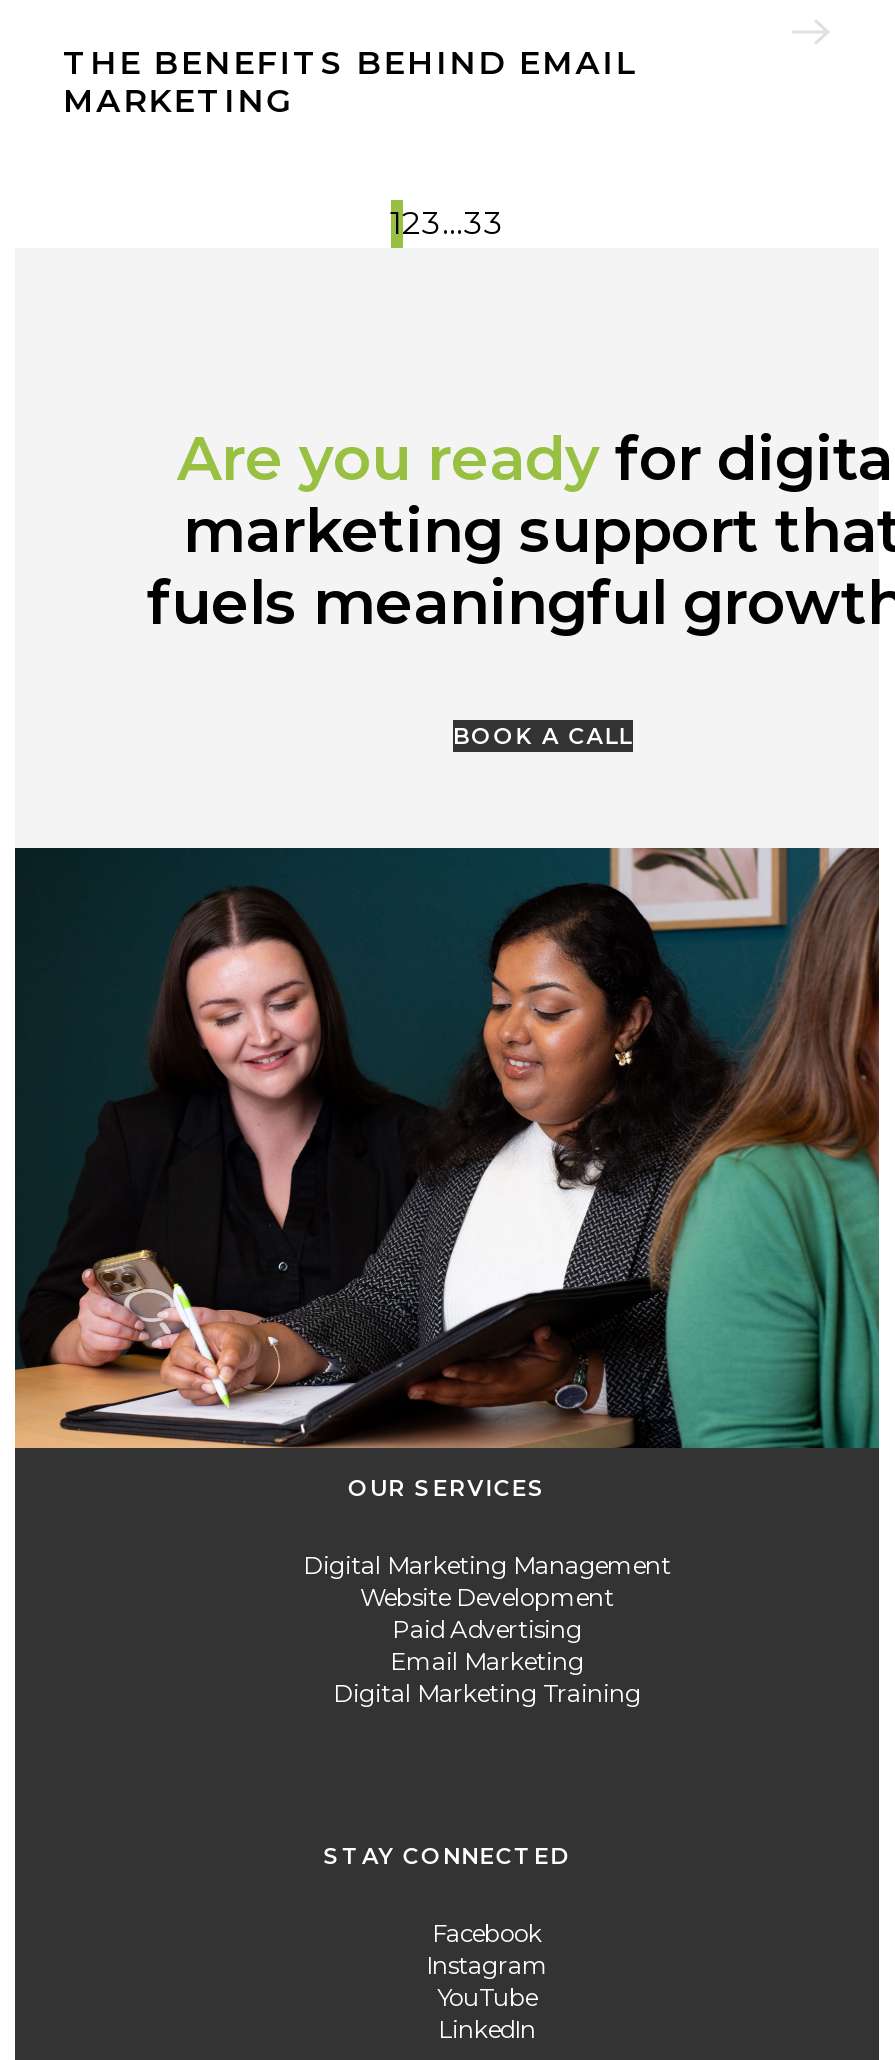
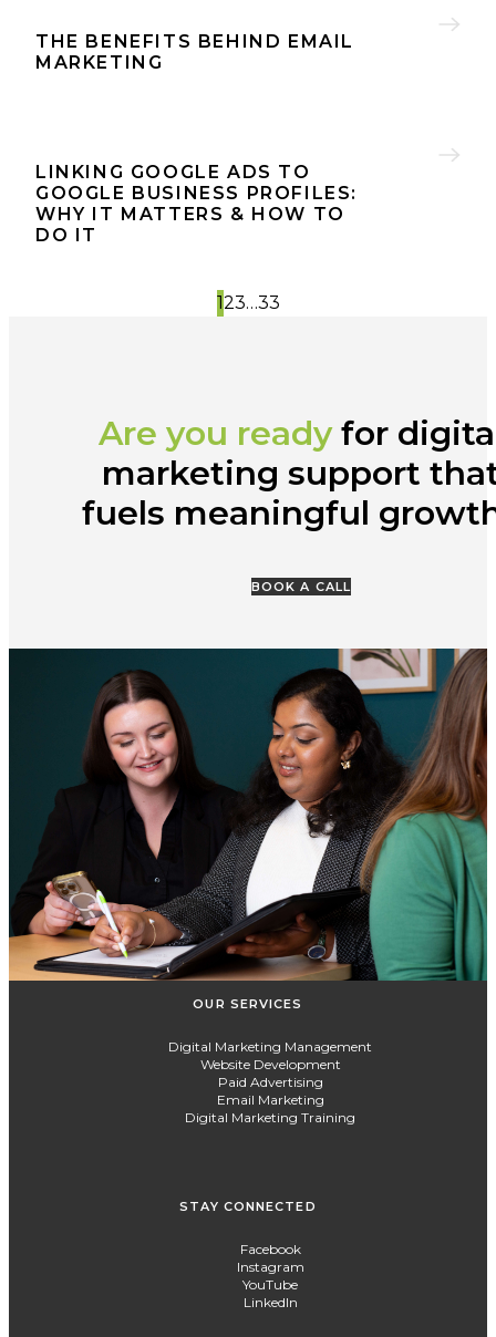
none -> [35,162,358,246] LINKING GOOGLE ADS TO | GOOGLE BUSINESS PROFILES: | WHY IT MATTERS & HOW TO | DO IT

